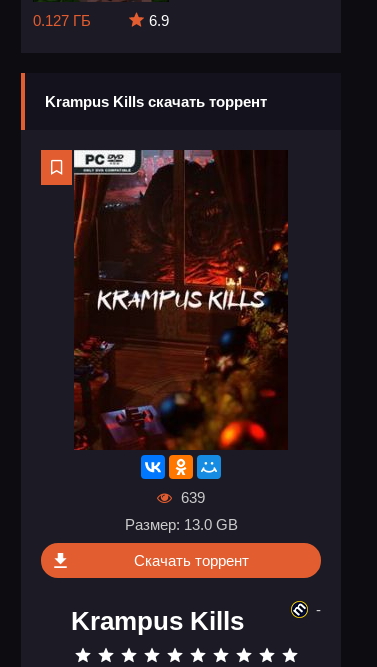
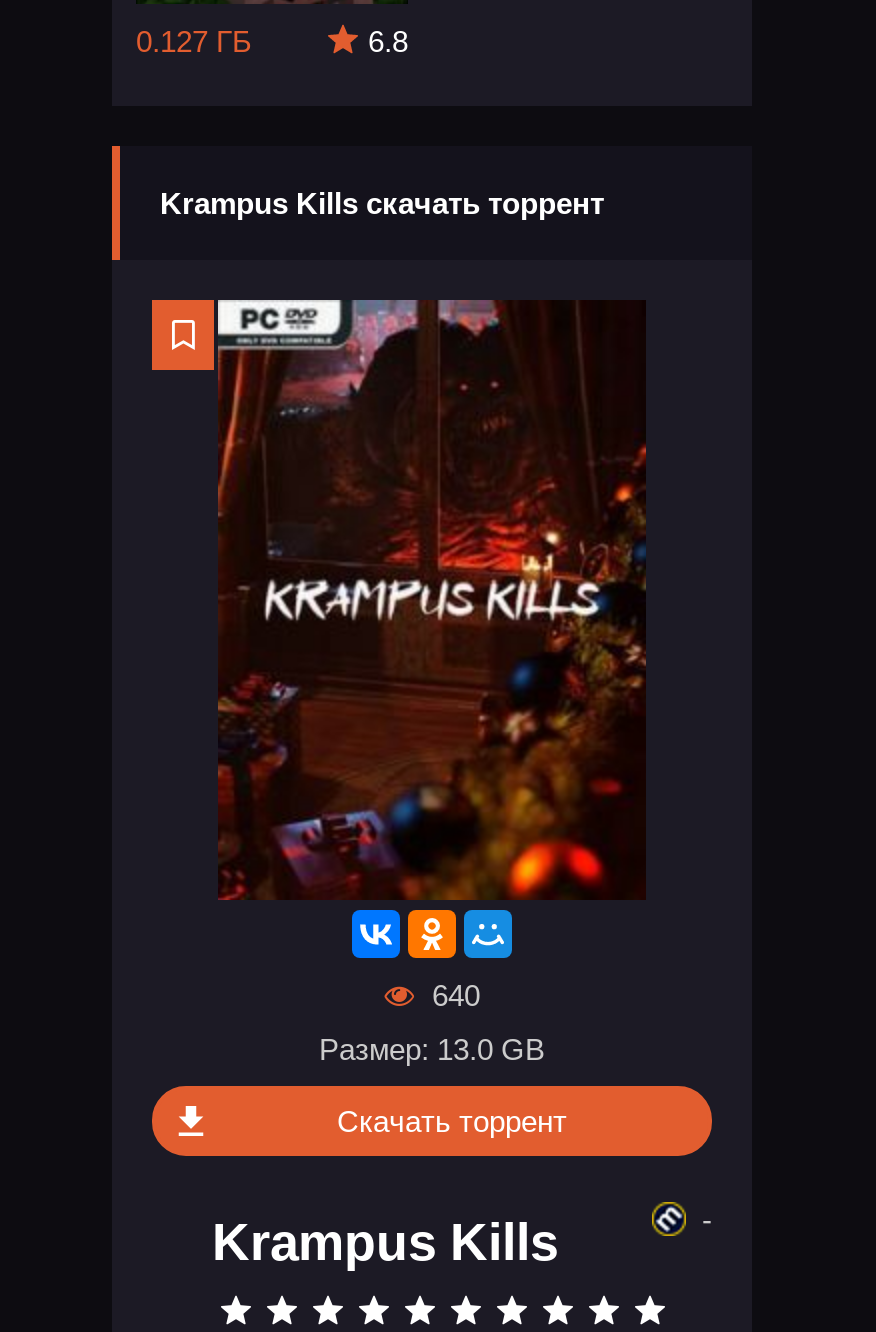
[149,12,169,29] 6.9 -> [368,24,408,58] 6.8
[177,489,205,506] 639 -> [424,978,480,1012] 640

